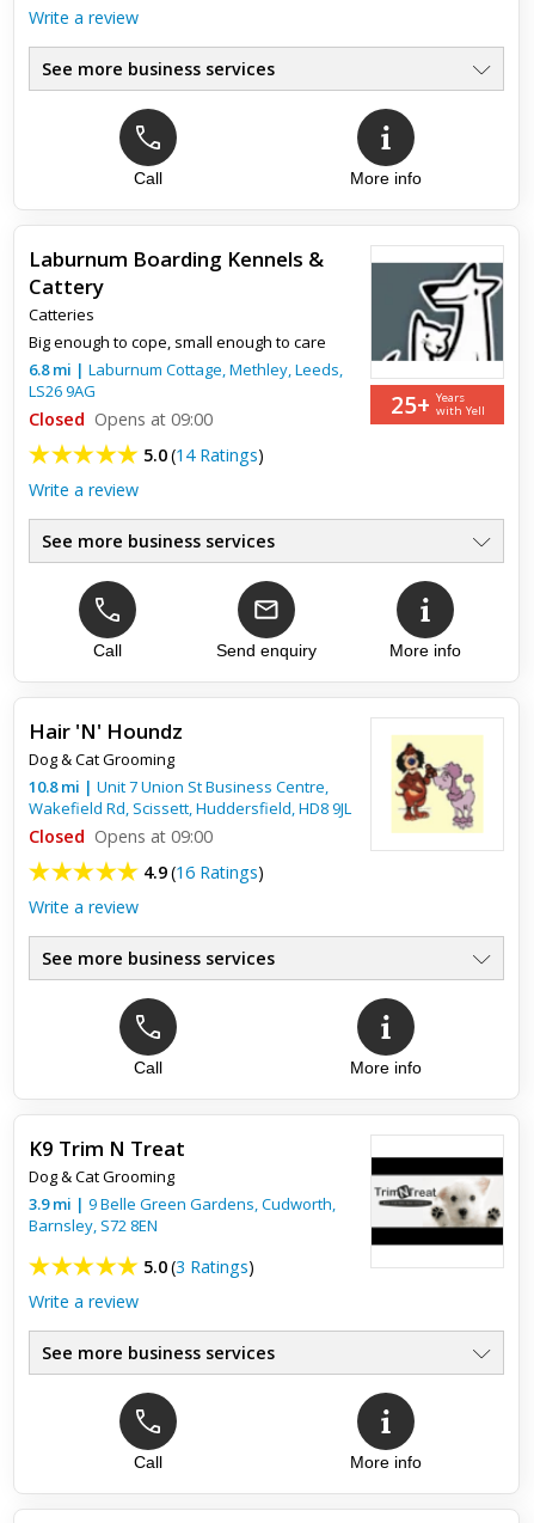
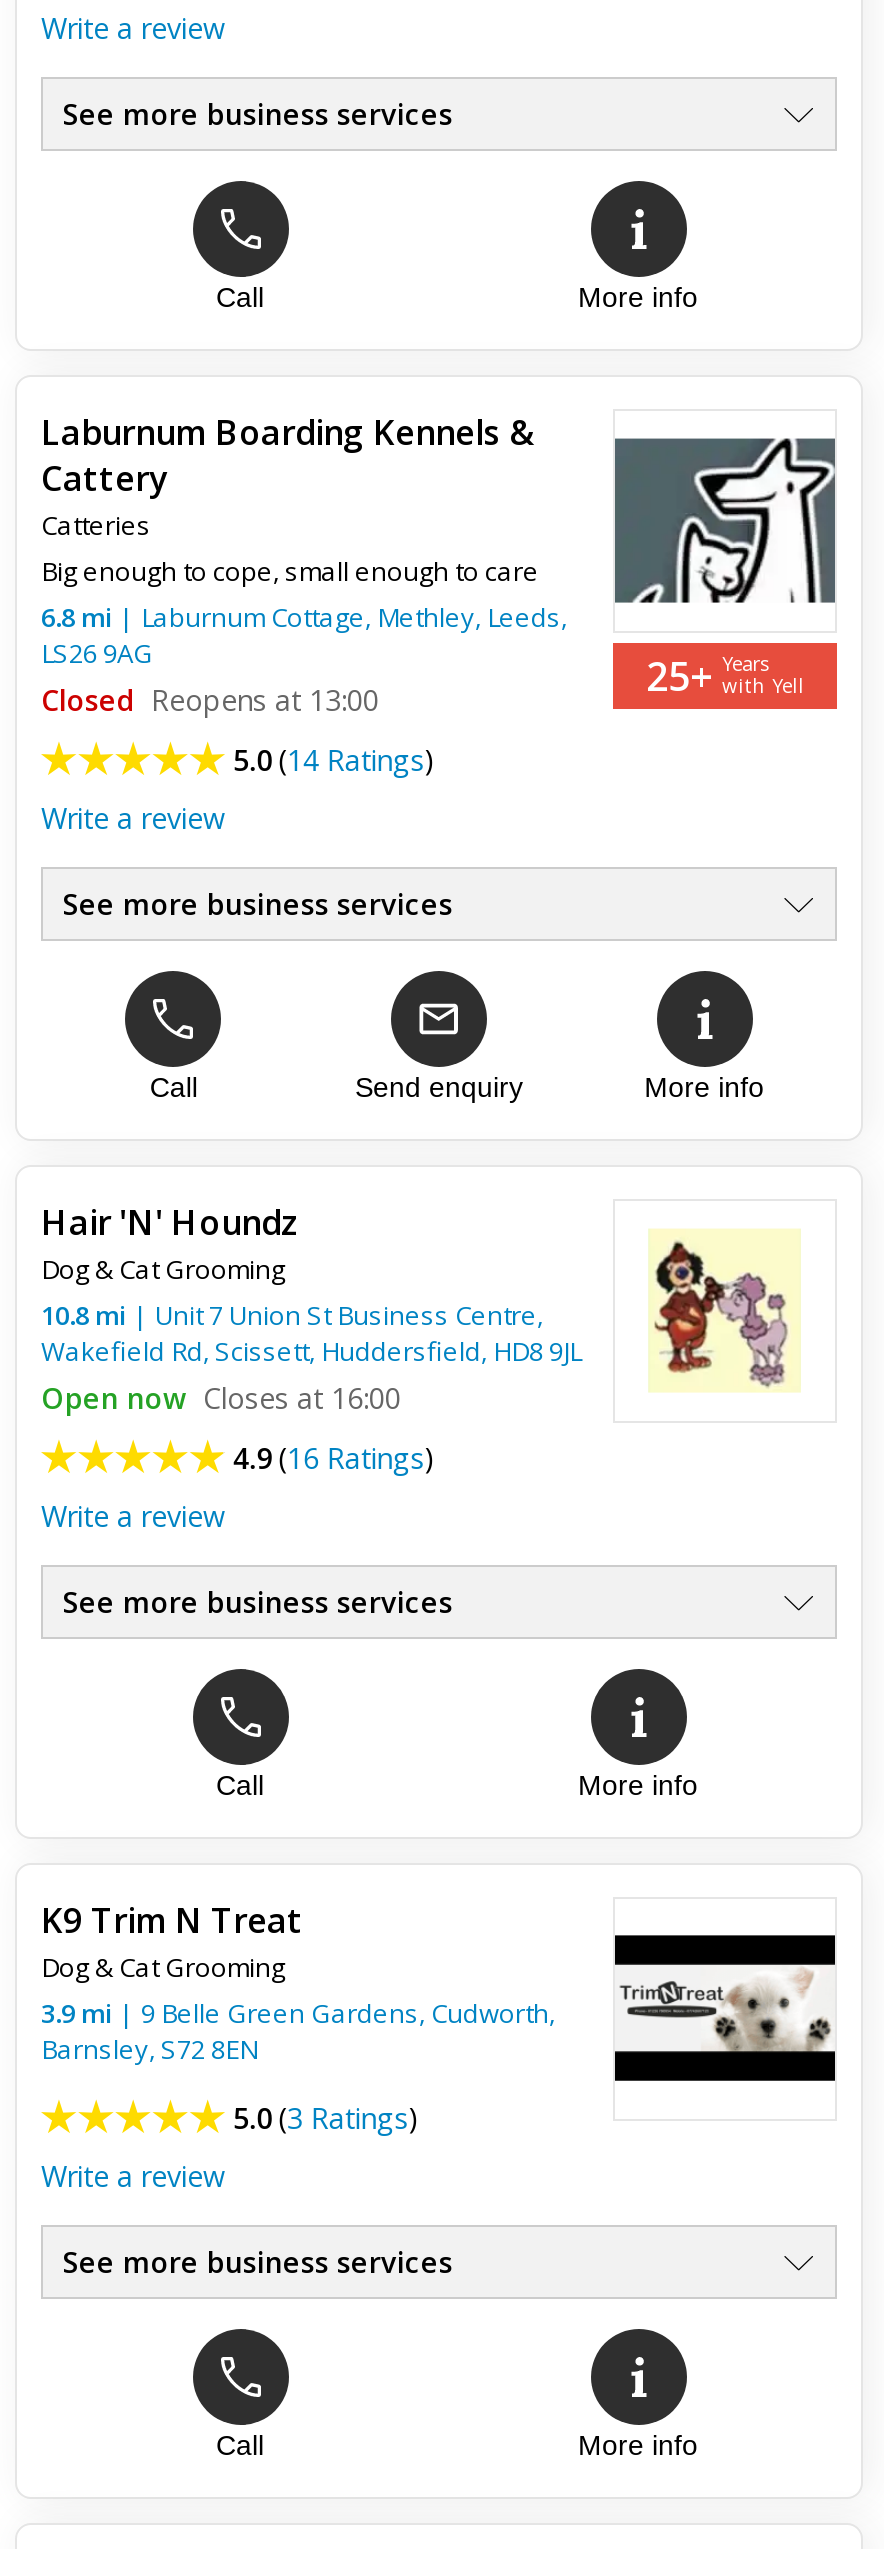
[29,407,213,430] Closed Opens at 09:00 -> [41,681,379,719] Closed Reopens at 13:00
[29,825,213,847] Closed Opens at 09:00 -> [41,1379,401,1417] Open now Closes at 16:00

